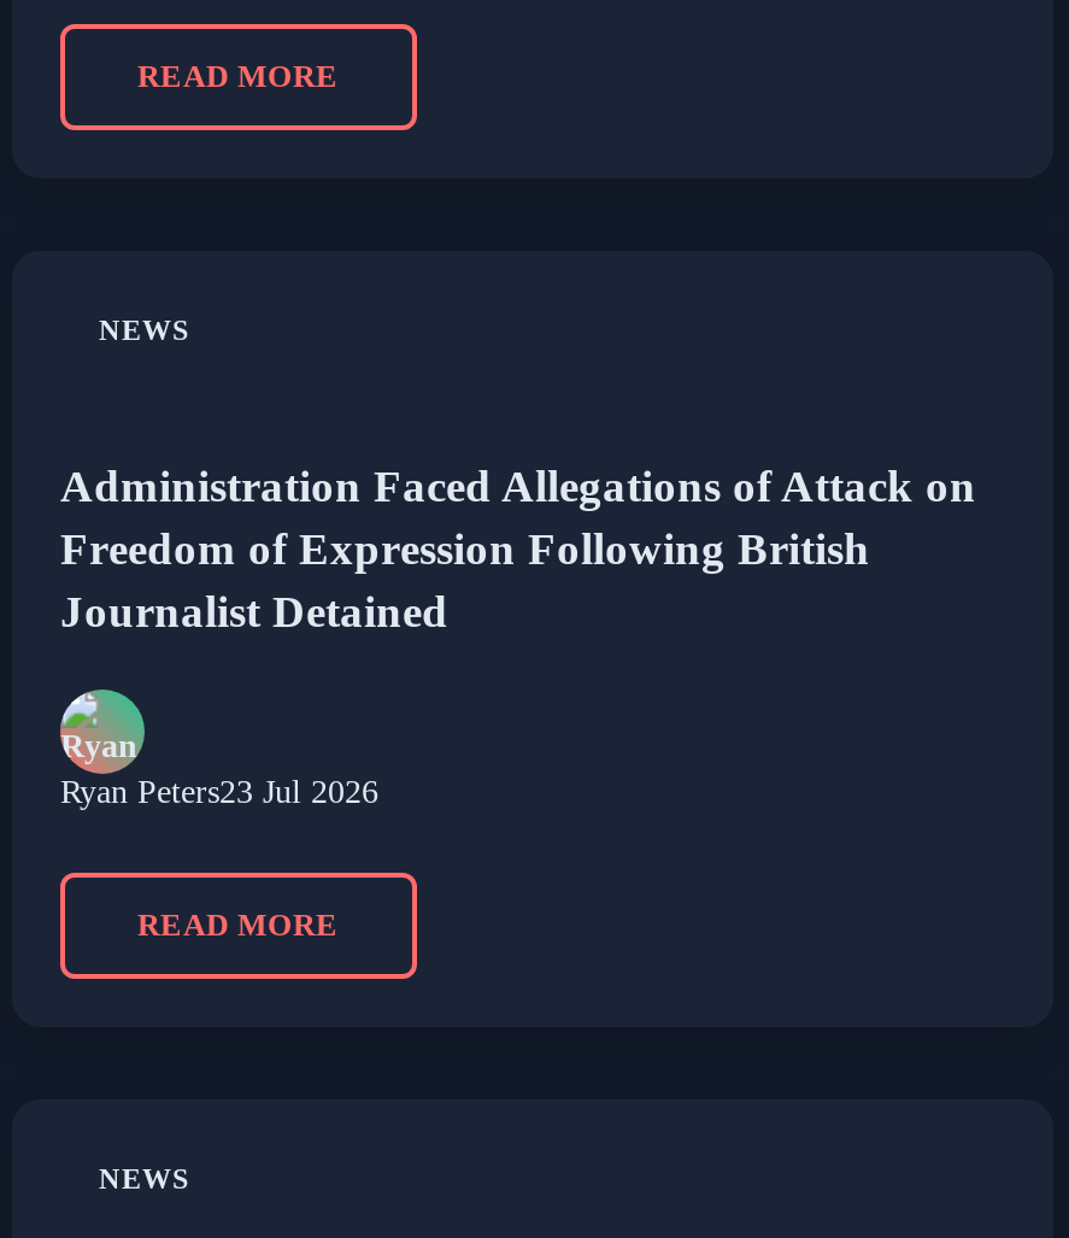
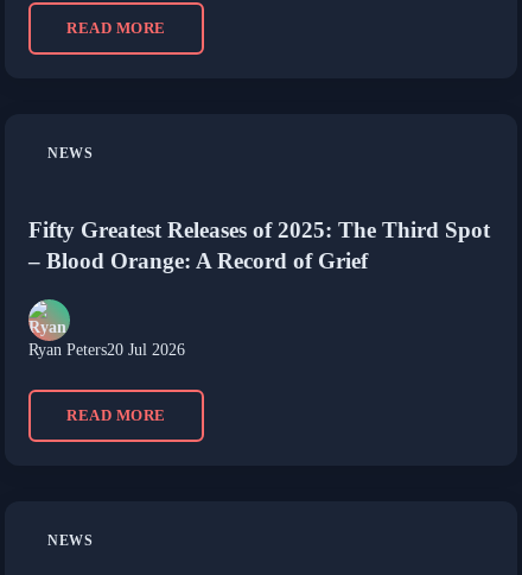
[60,461,976,637] Administration Faced Allegations of Attack on | Freedom of Expression Following British | Journalist Detained -> [28,218,490,274] Fifty Greatest Releases of 2025: The Third Spot | – Blood Orange: A Record of Grief
[60,774,378,810] Ryan Peters23 Jul 2026 -> [28,341,185,359] Ryan Peters20 Jul 2026

